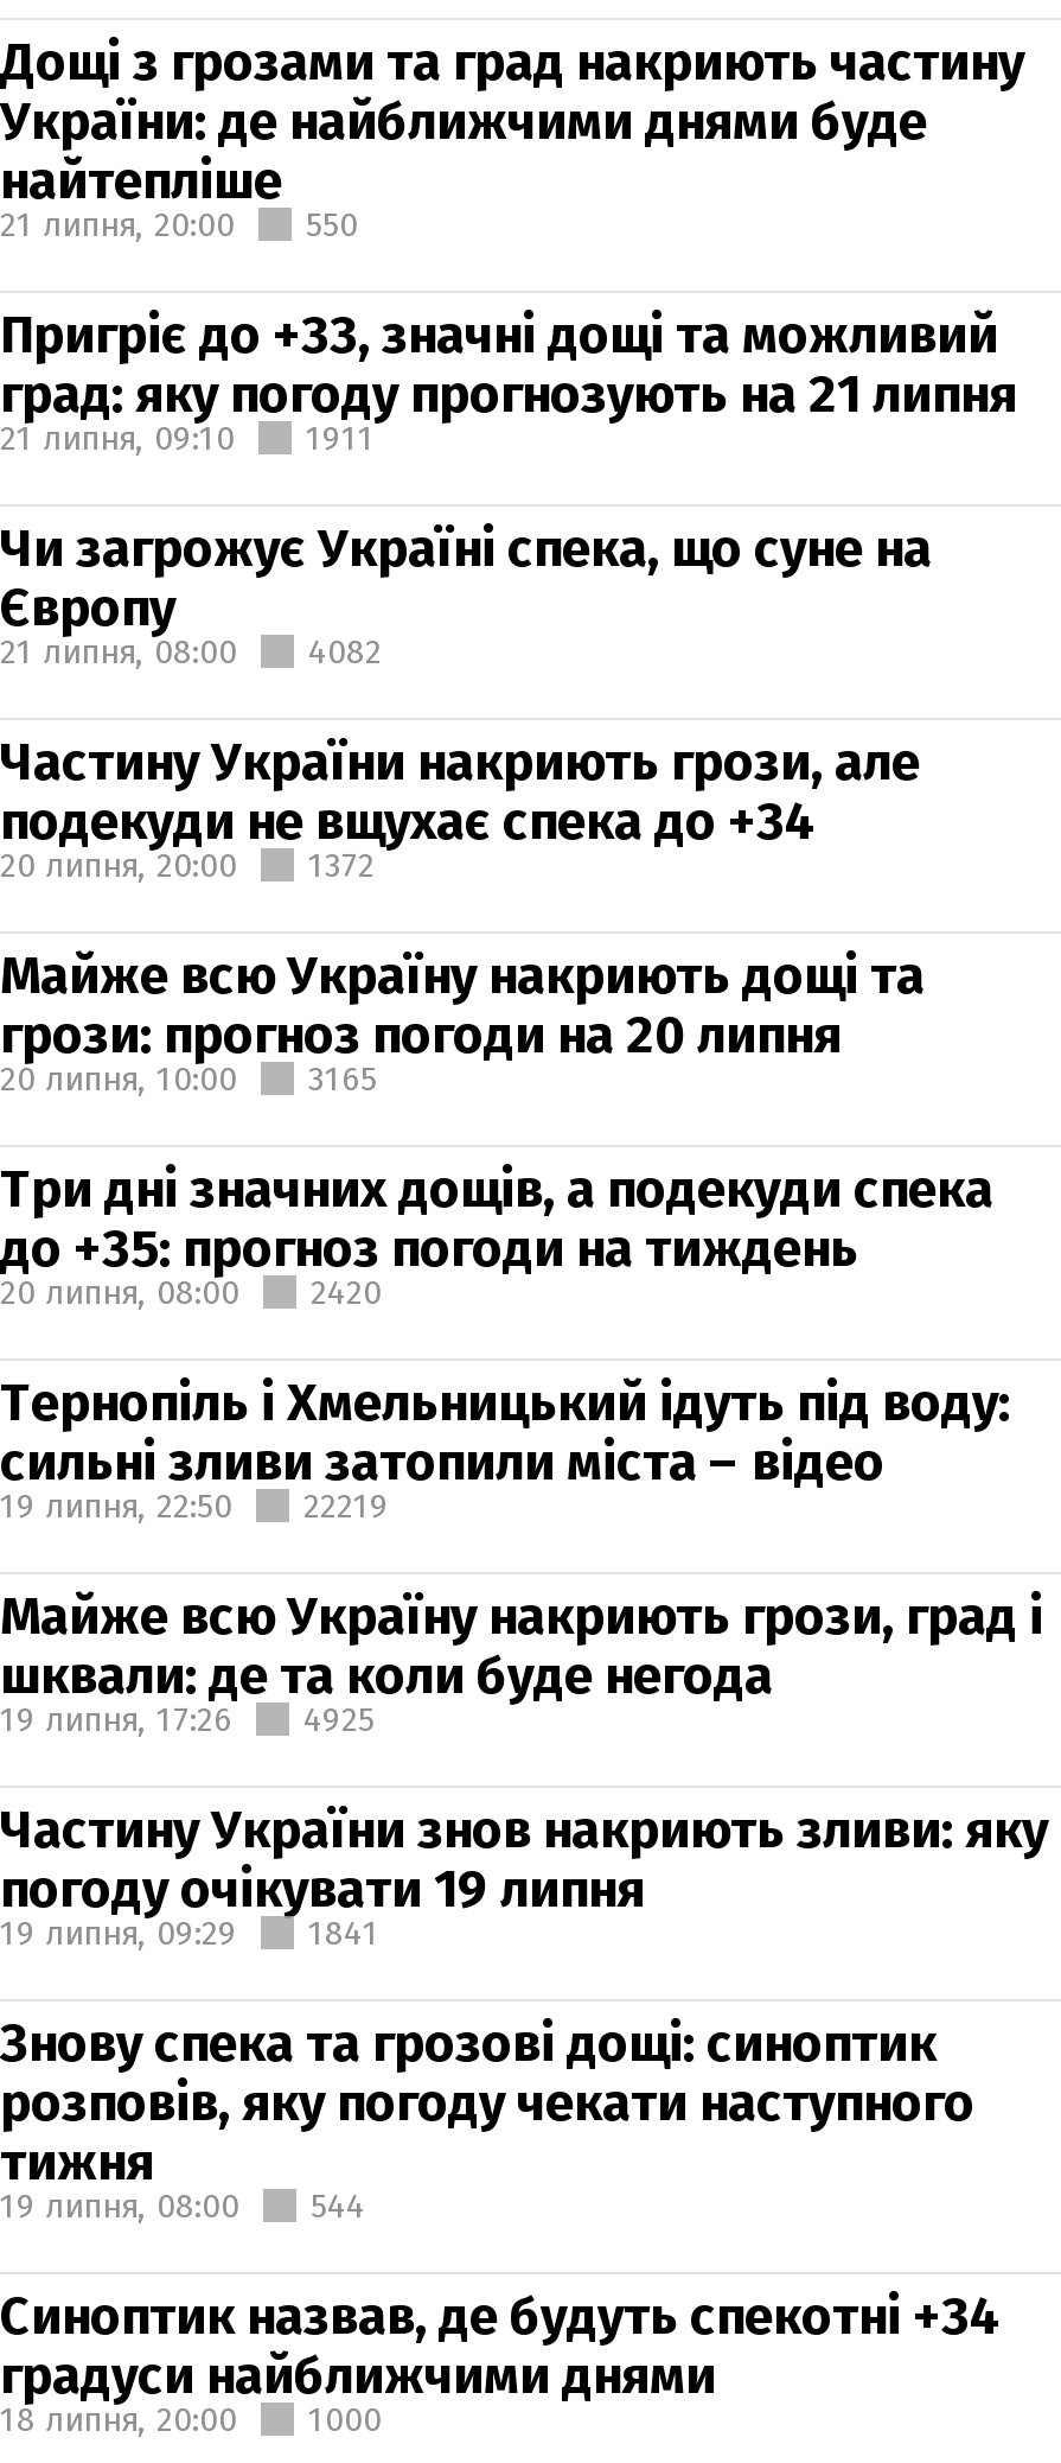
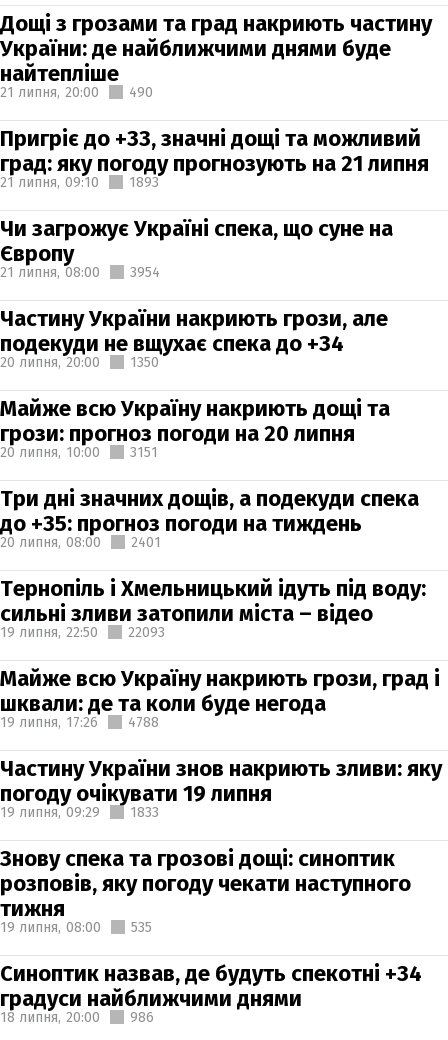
[0,204,358,244] 21 липня, 20:00 550 -> [0,83,153,100] 21 липня, 20:00 490
[306,418,375,458] 1911 -> [129,173,159,190] 1893
[0,631,382,672] 21 липня, 08:00 4082 -> [0,263,160,280] 21 липня, 08:00 3954
[0,845,375,885] 20 липня, 20:00 1372 -> [0,353,159,370] 20 липня, 20:00 1350
[0,1058,377,1099] 20 липня, 10:00 3165 -> [0,443,158,460] 20 липня, 10:00 3151
[0,1272,382,1312] 20 липня, 08:00 2420 -> [0,533,161,550] 20 липня, 08:00 2401
[0,1485,389,1526] 19 липня, 22:50 22219 -> [0,623,165,640] 19 липня, 22:50 22093
[0,1699,375,1739] 19 липня, 17:26 4925 -> [0,713,159,730] 19 липня, 17:26 4788
[0,1913,379,1953] 19 липня, 09:29 1841 -> [0,803,159,820] 19 липня, 09:29 1833
[0,2185,365,2226] 19 липня, 08:00 544 -> [0,918,152,935] 19 липня, 08:00 535
[0,2399,382,2439] 18 липня, 20:00 1000 -> [0,1008,154,1025] 18 липня, 20:00 986

